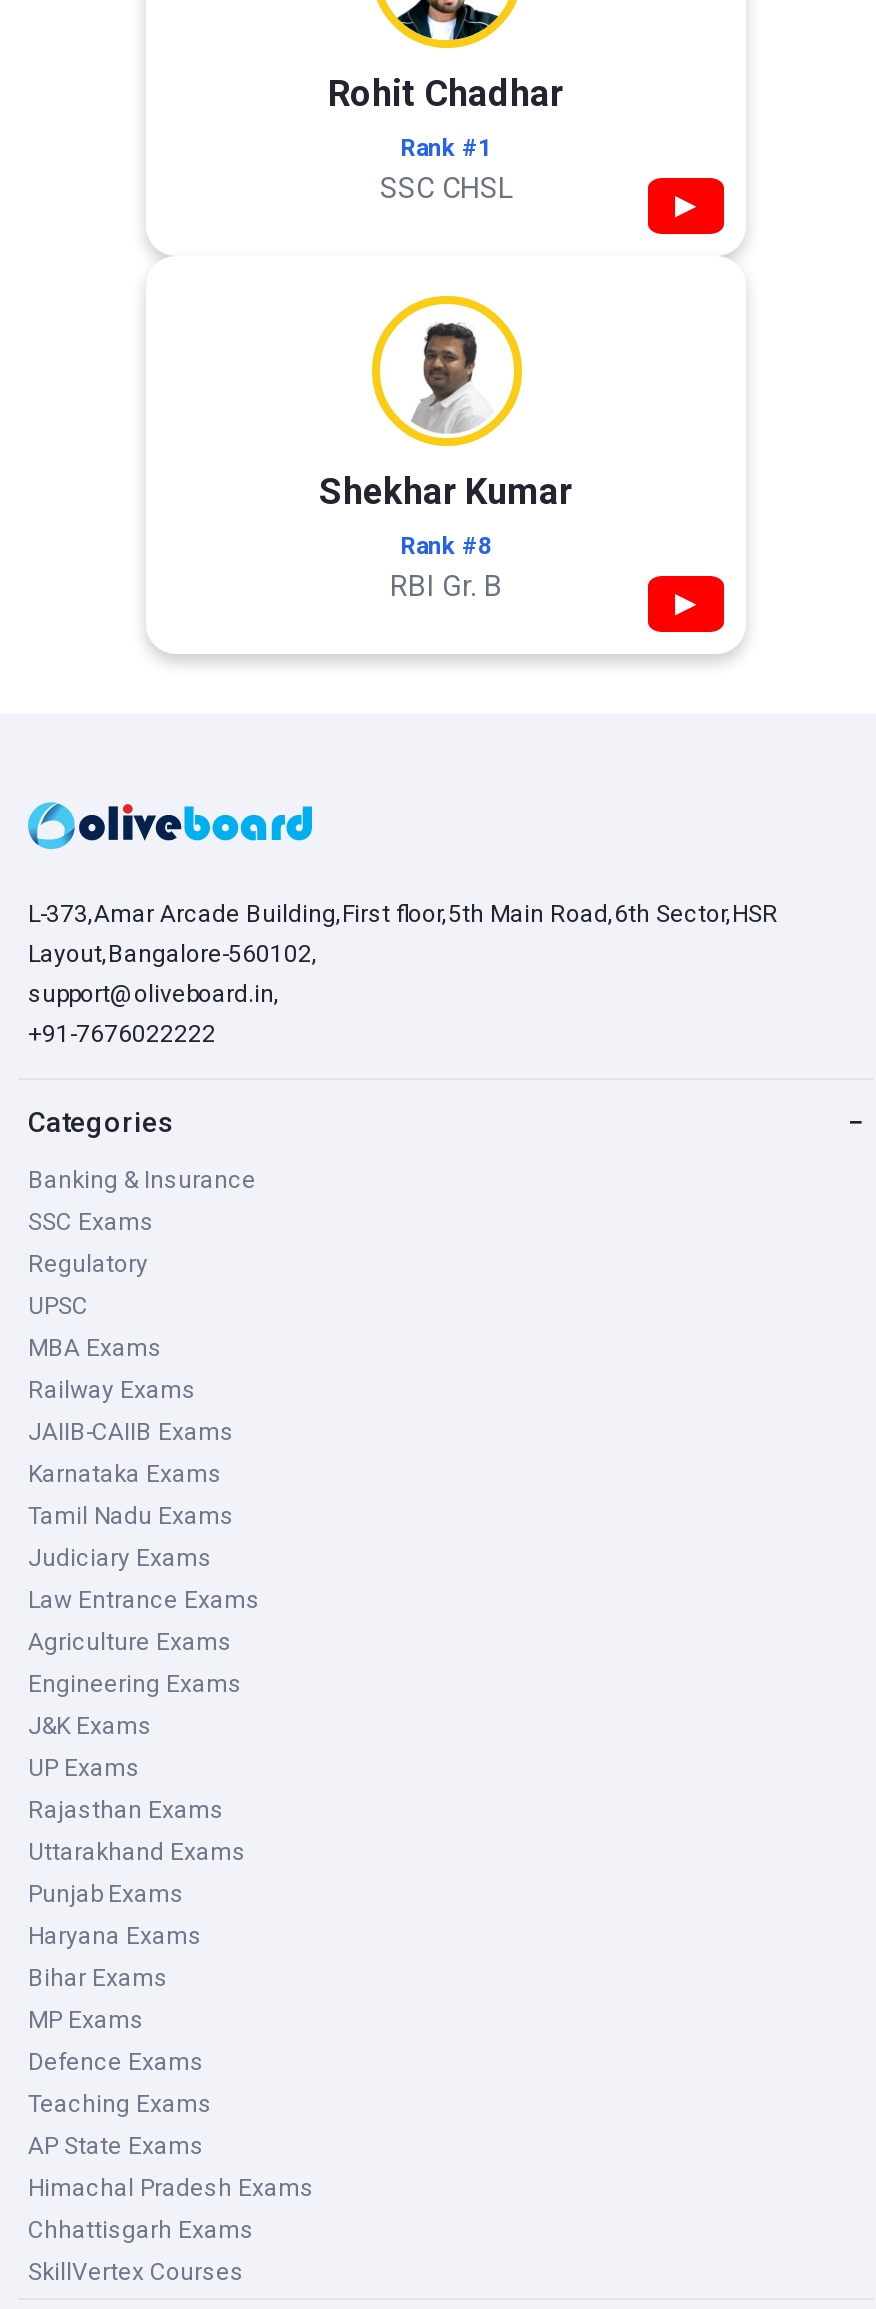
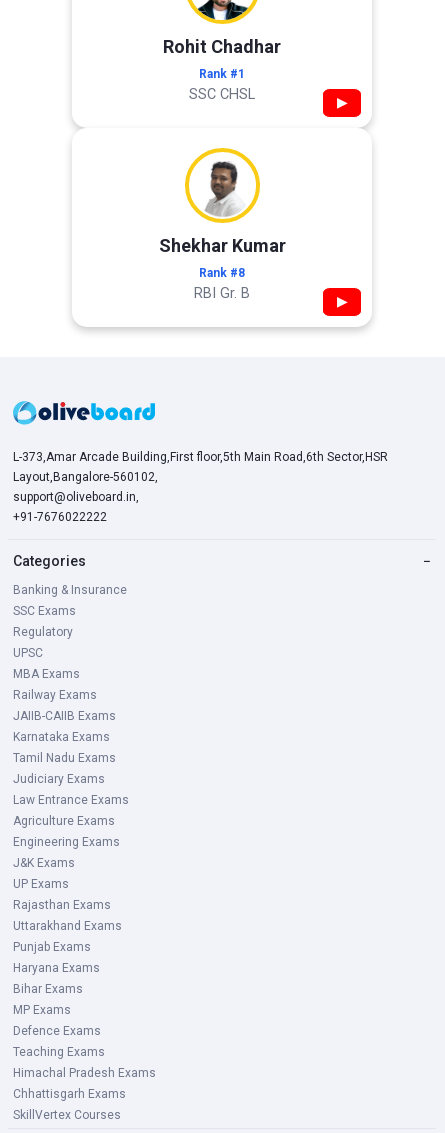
[28,2133,204,2161] AP State Exams -> none

